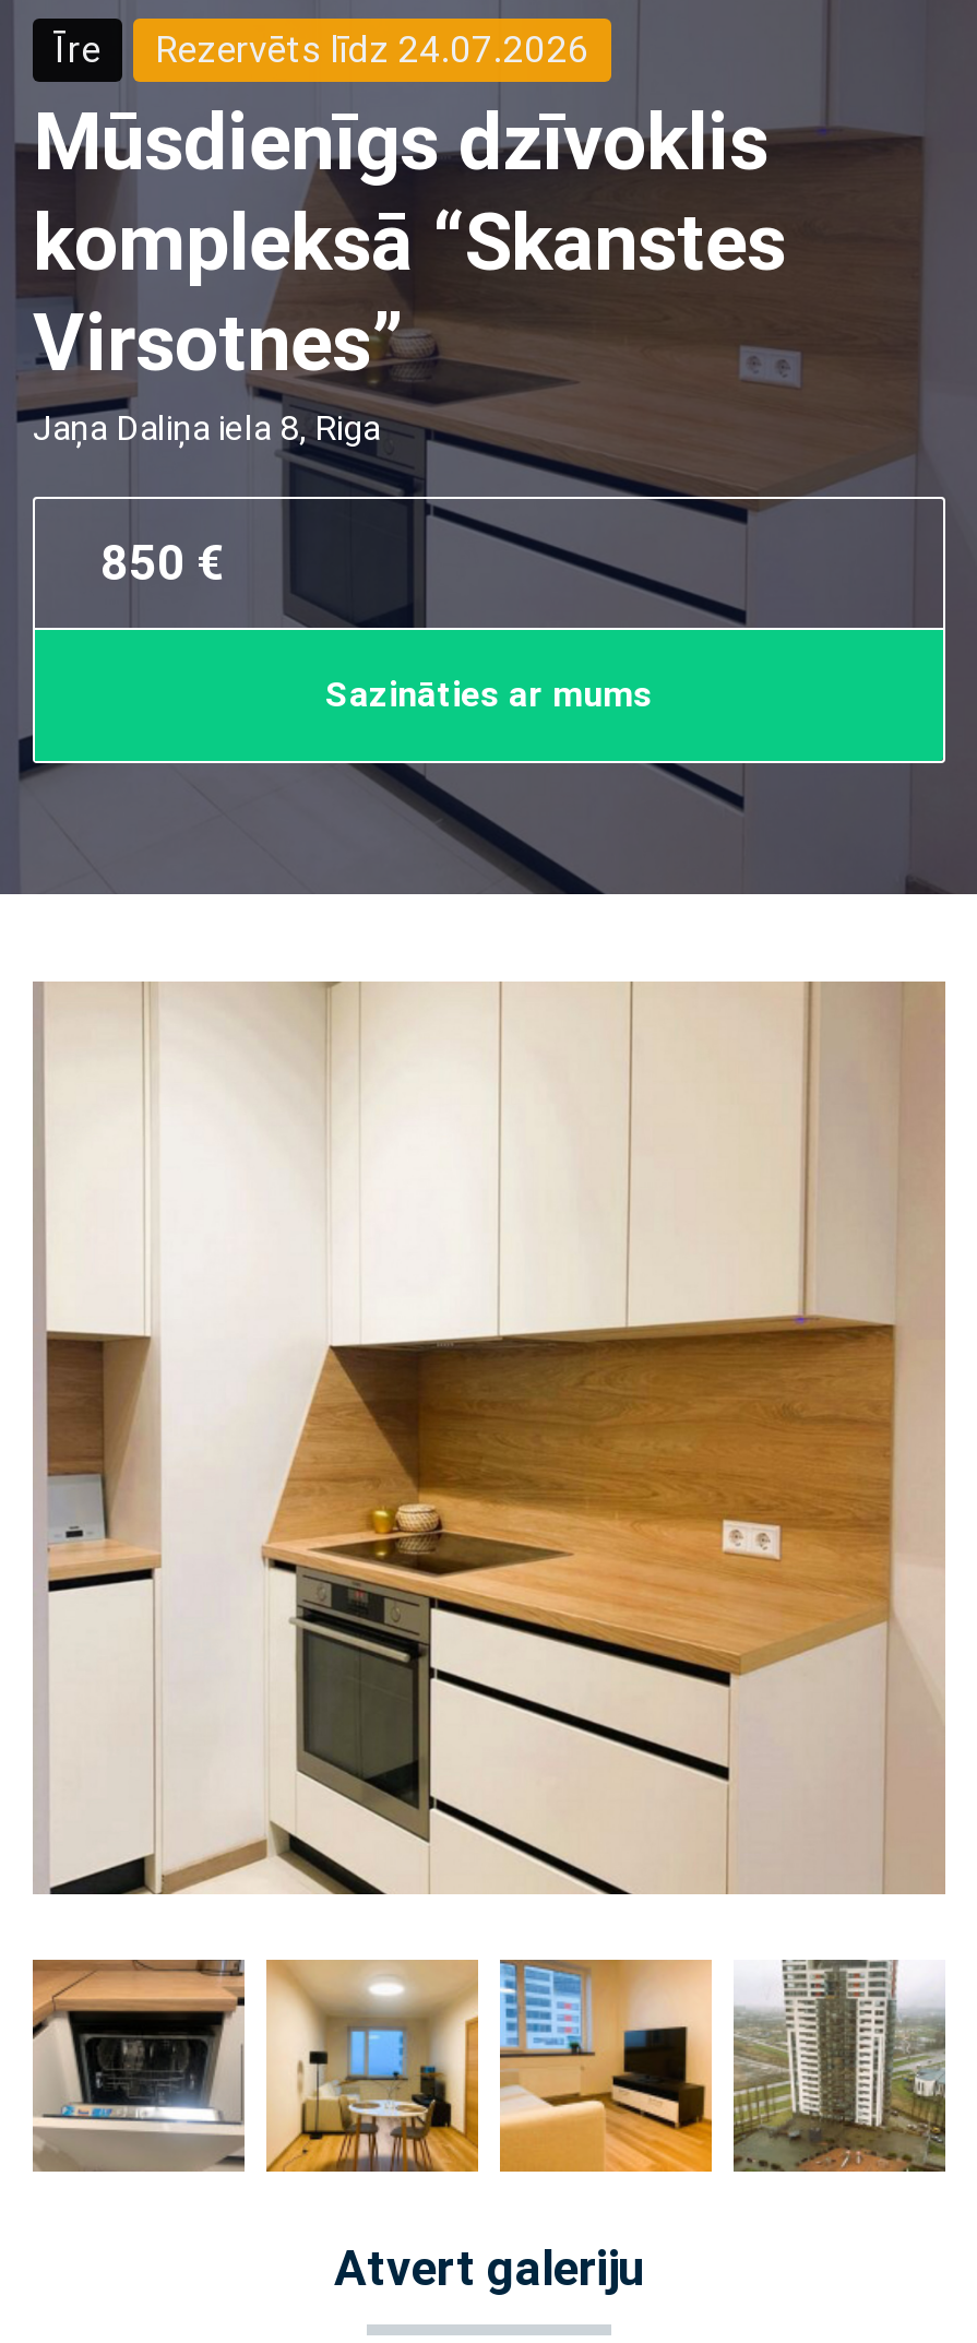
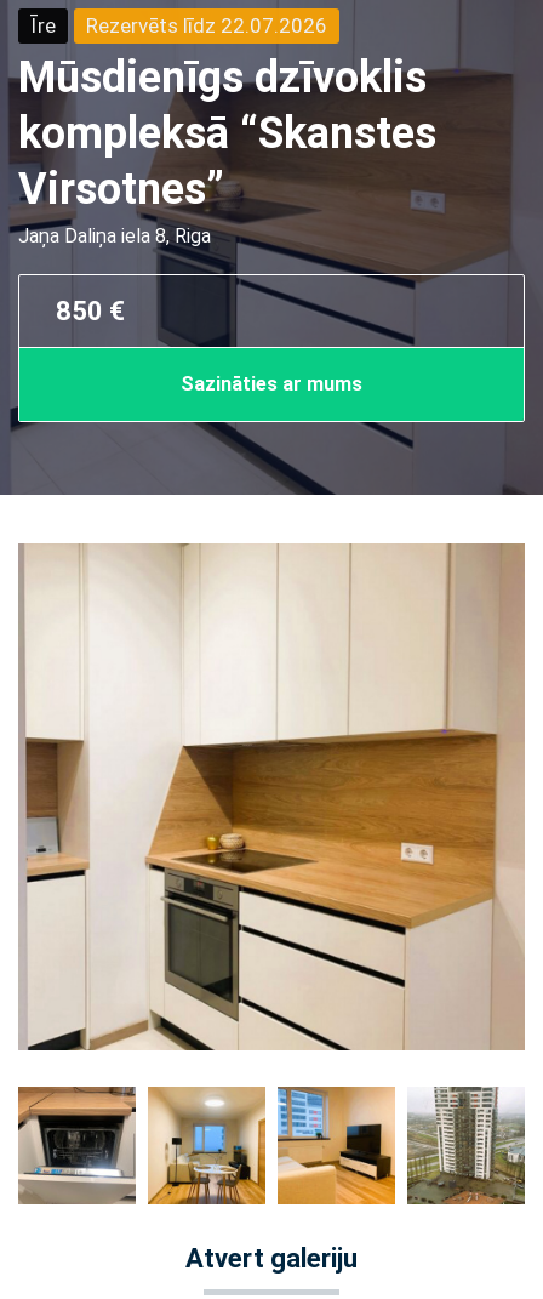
[155,27,589,71] Rezervēts līdz 24.07.2026 -> [86,13,327,38] Rezervēts līdz 22.07.2026

